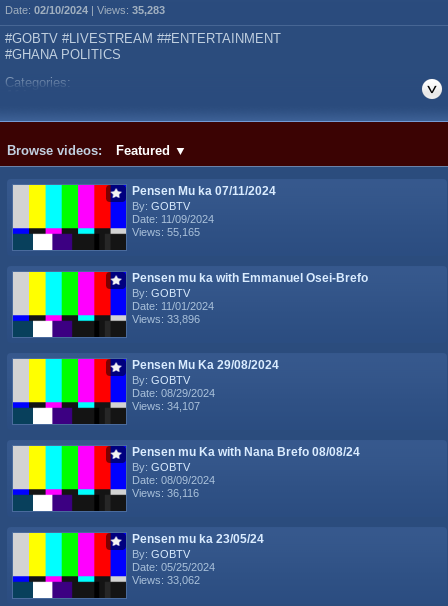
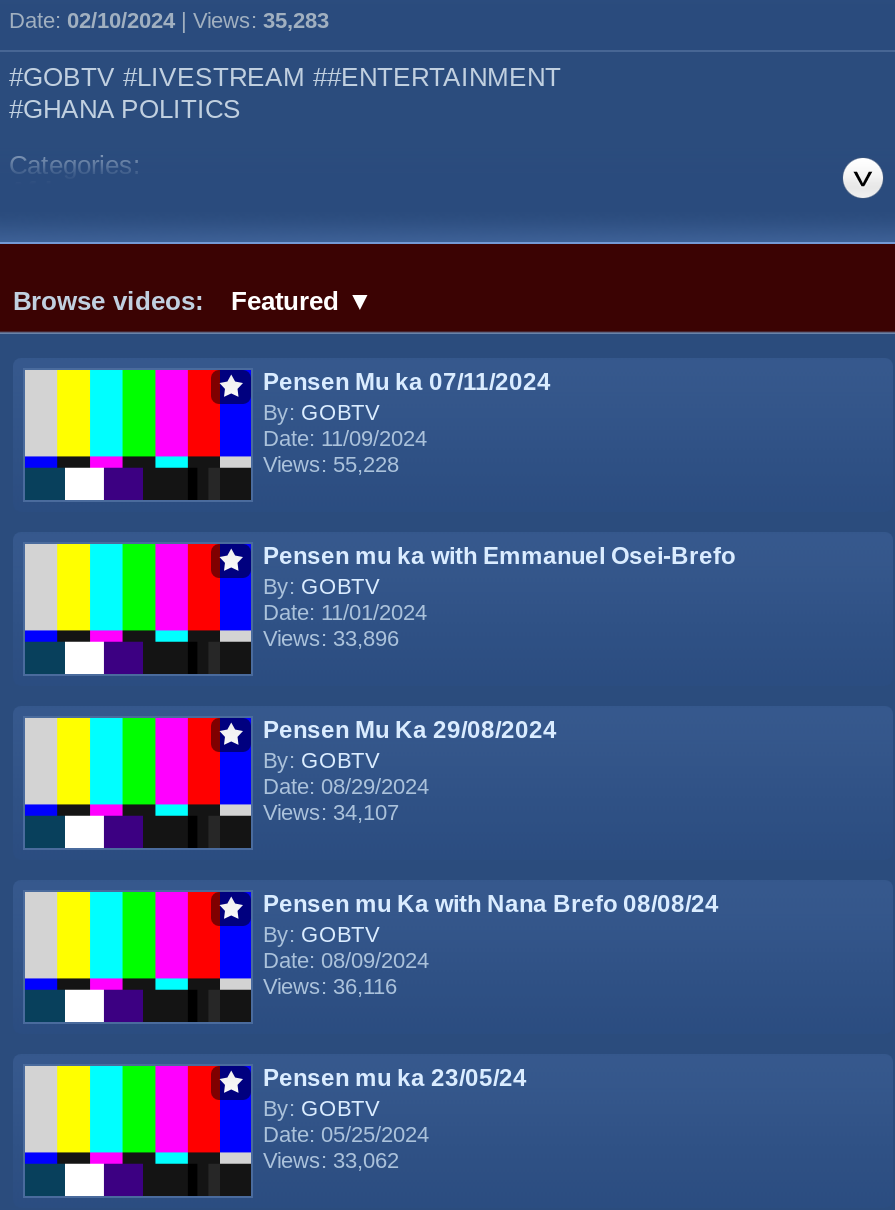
[132,226,200,238] Views: 55,165 -> [263,452,399,476] Views: 55,228

